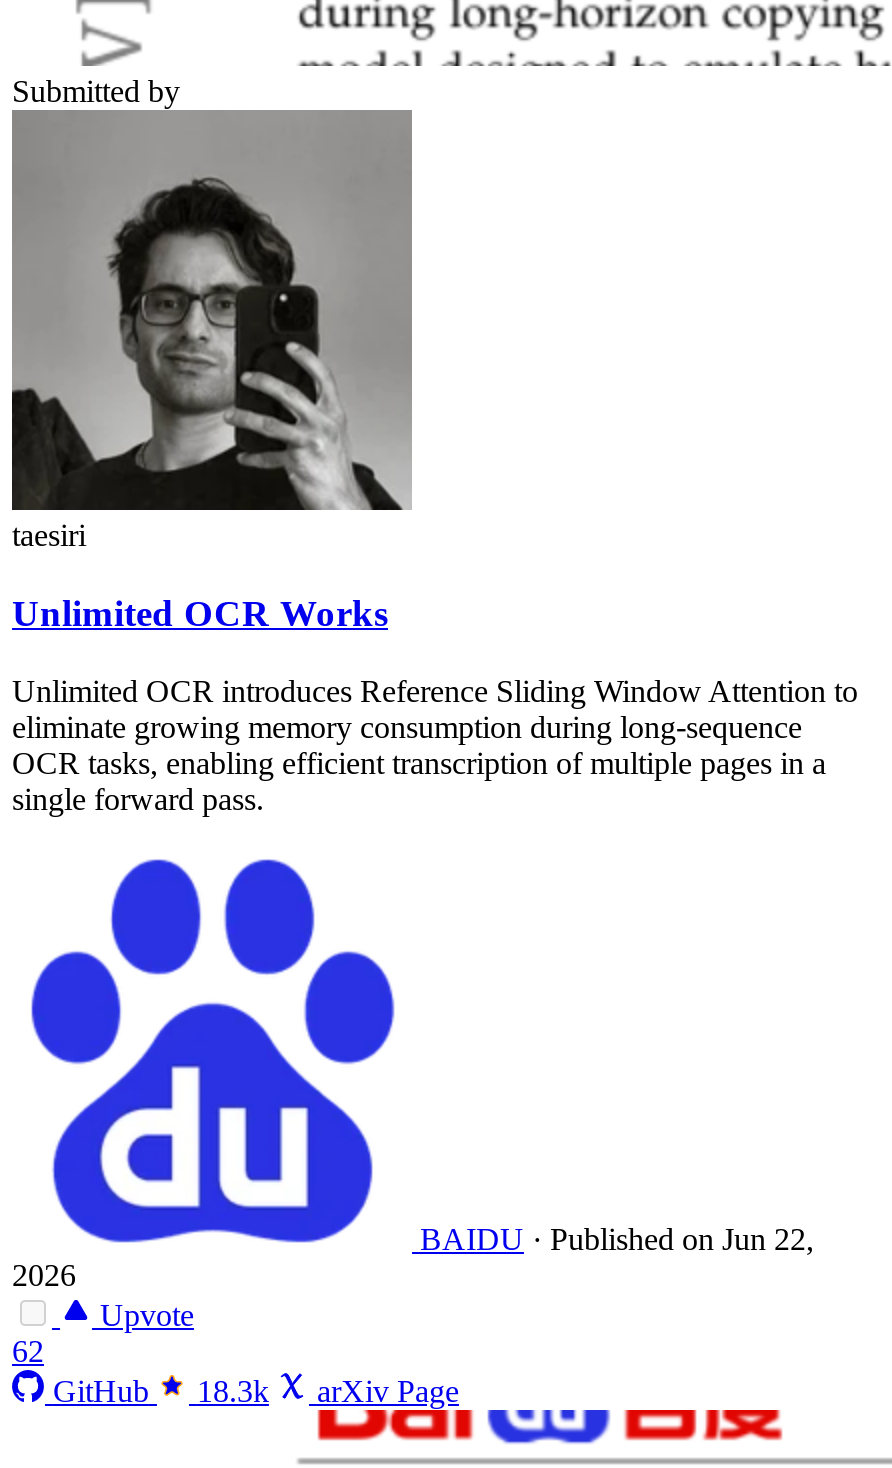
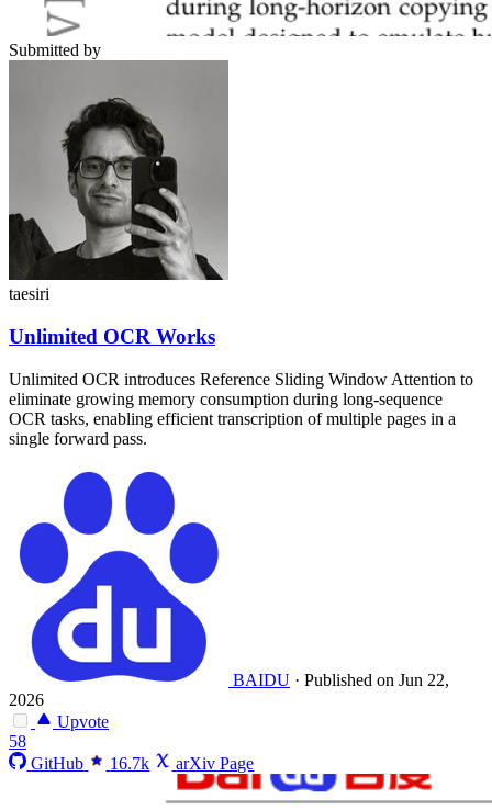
[12,1333,44,1367] 62 -> [9,732,26,750] 58
[53,1373,459,1407] GitHub 18.3k arXiv Page -> [31,753,254,772] GitHub 16.7k arXiv Page

